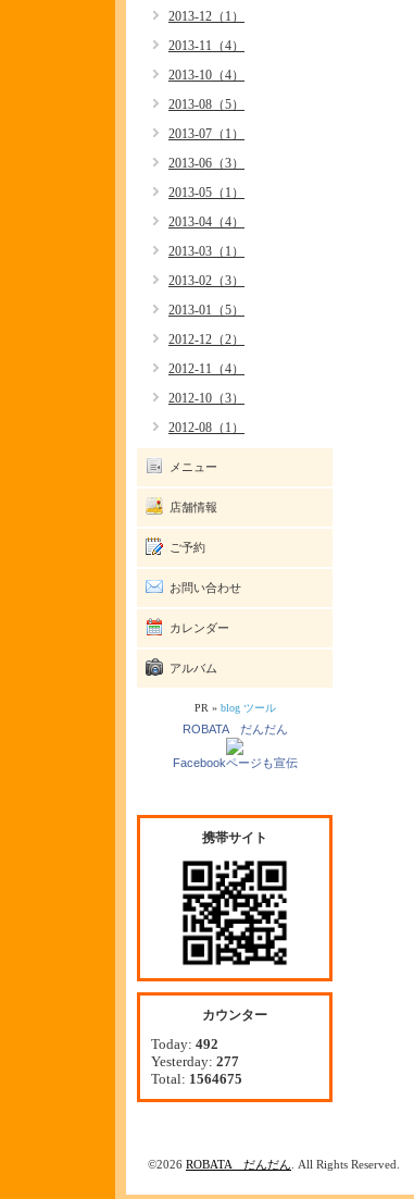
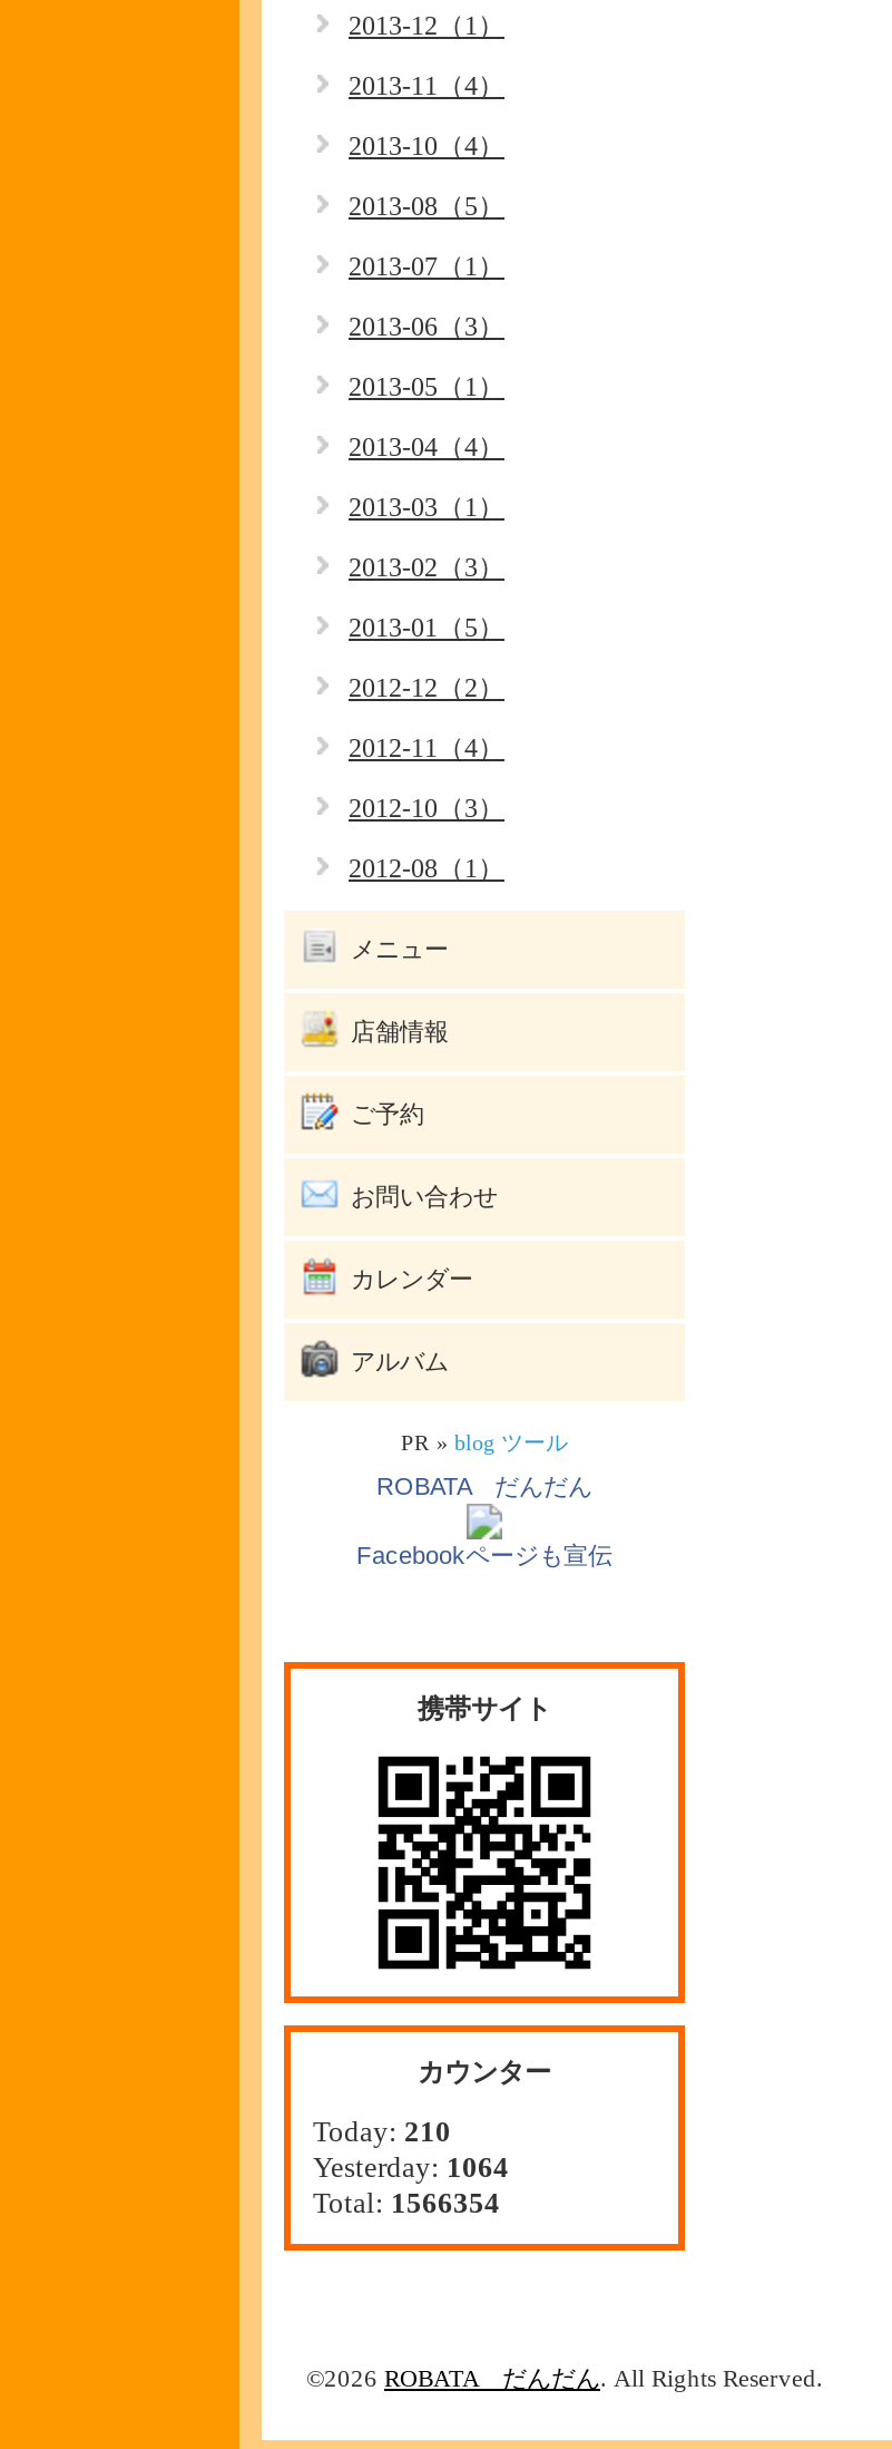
[151,1036,218,1052] Today: 492 -> [313,2115,451,2148] Today: 210
[151,1053,239,1070] Yesterday: 277 -> [313,2150,509,2184] Yesterday: 1064
[151,1071,242,1087] Total: 1564675 -> [313,2186,500,2219] Total: 1566354

